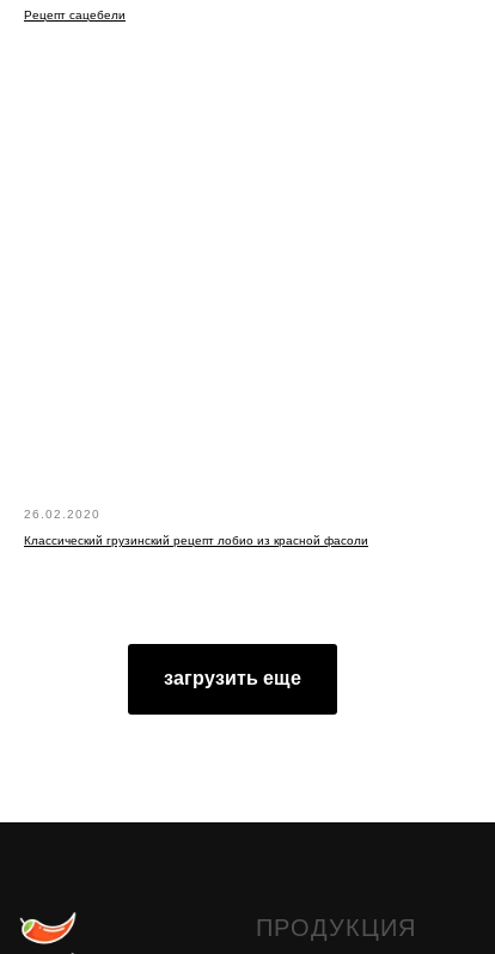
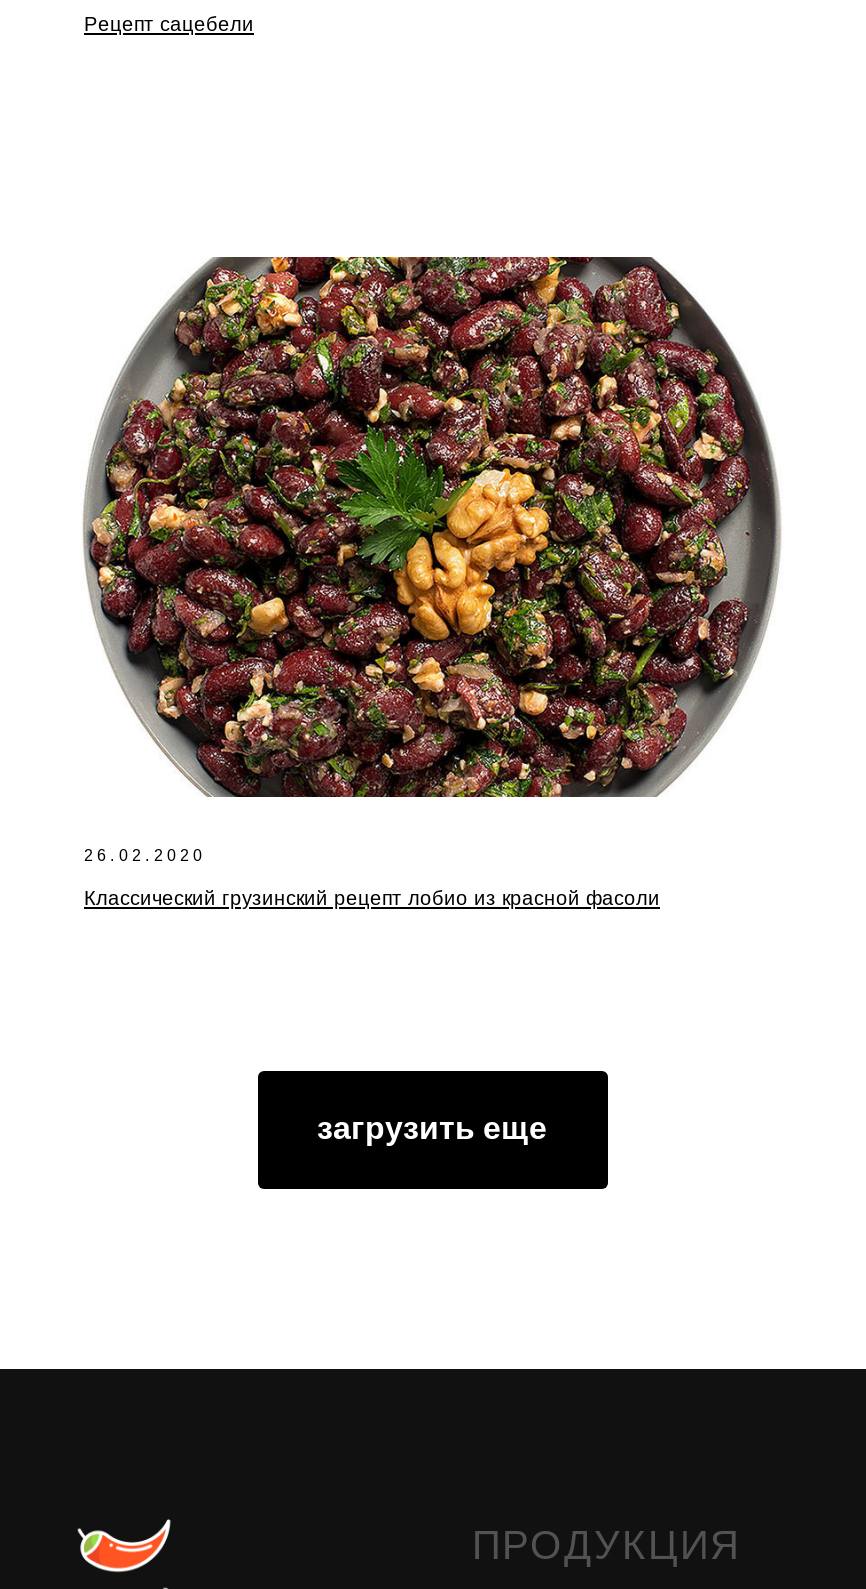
none -> [82,255,782,799] [image]

